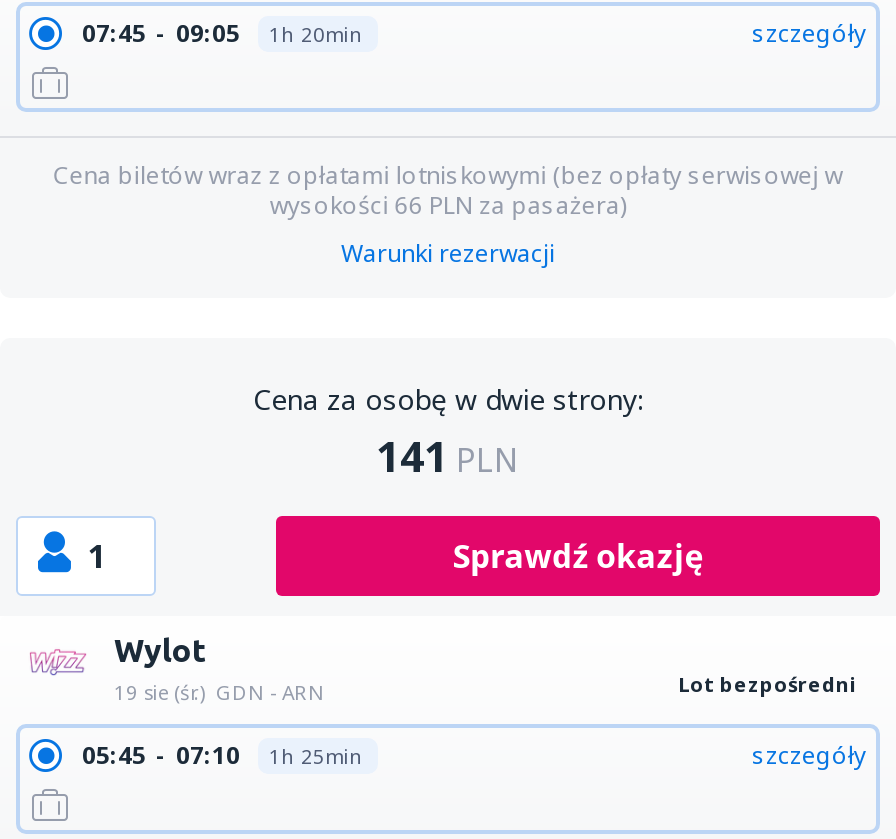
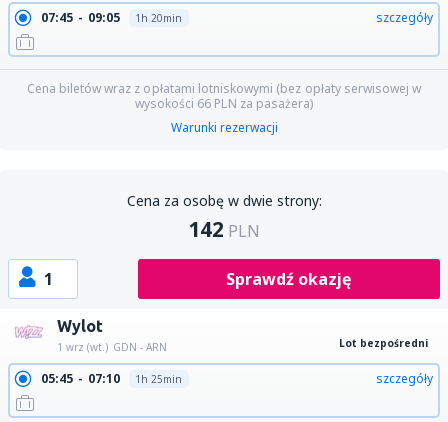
[376,428,520,484] 141 PLN -> [188,215,260,243] 142 PLN
[114,678,324,706] 19 sie (śr.) GDN - ARN -> [57,340,167,354] 1 wrz (wt.) GDN - ARN

